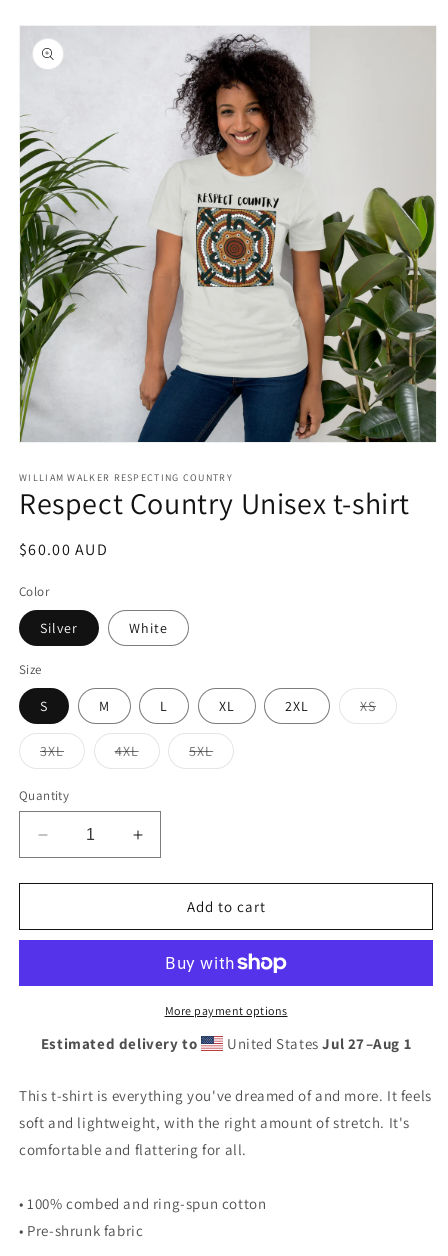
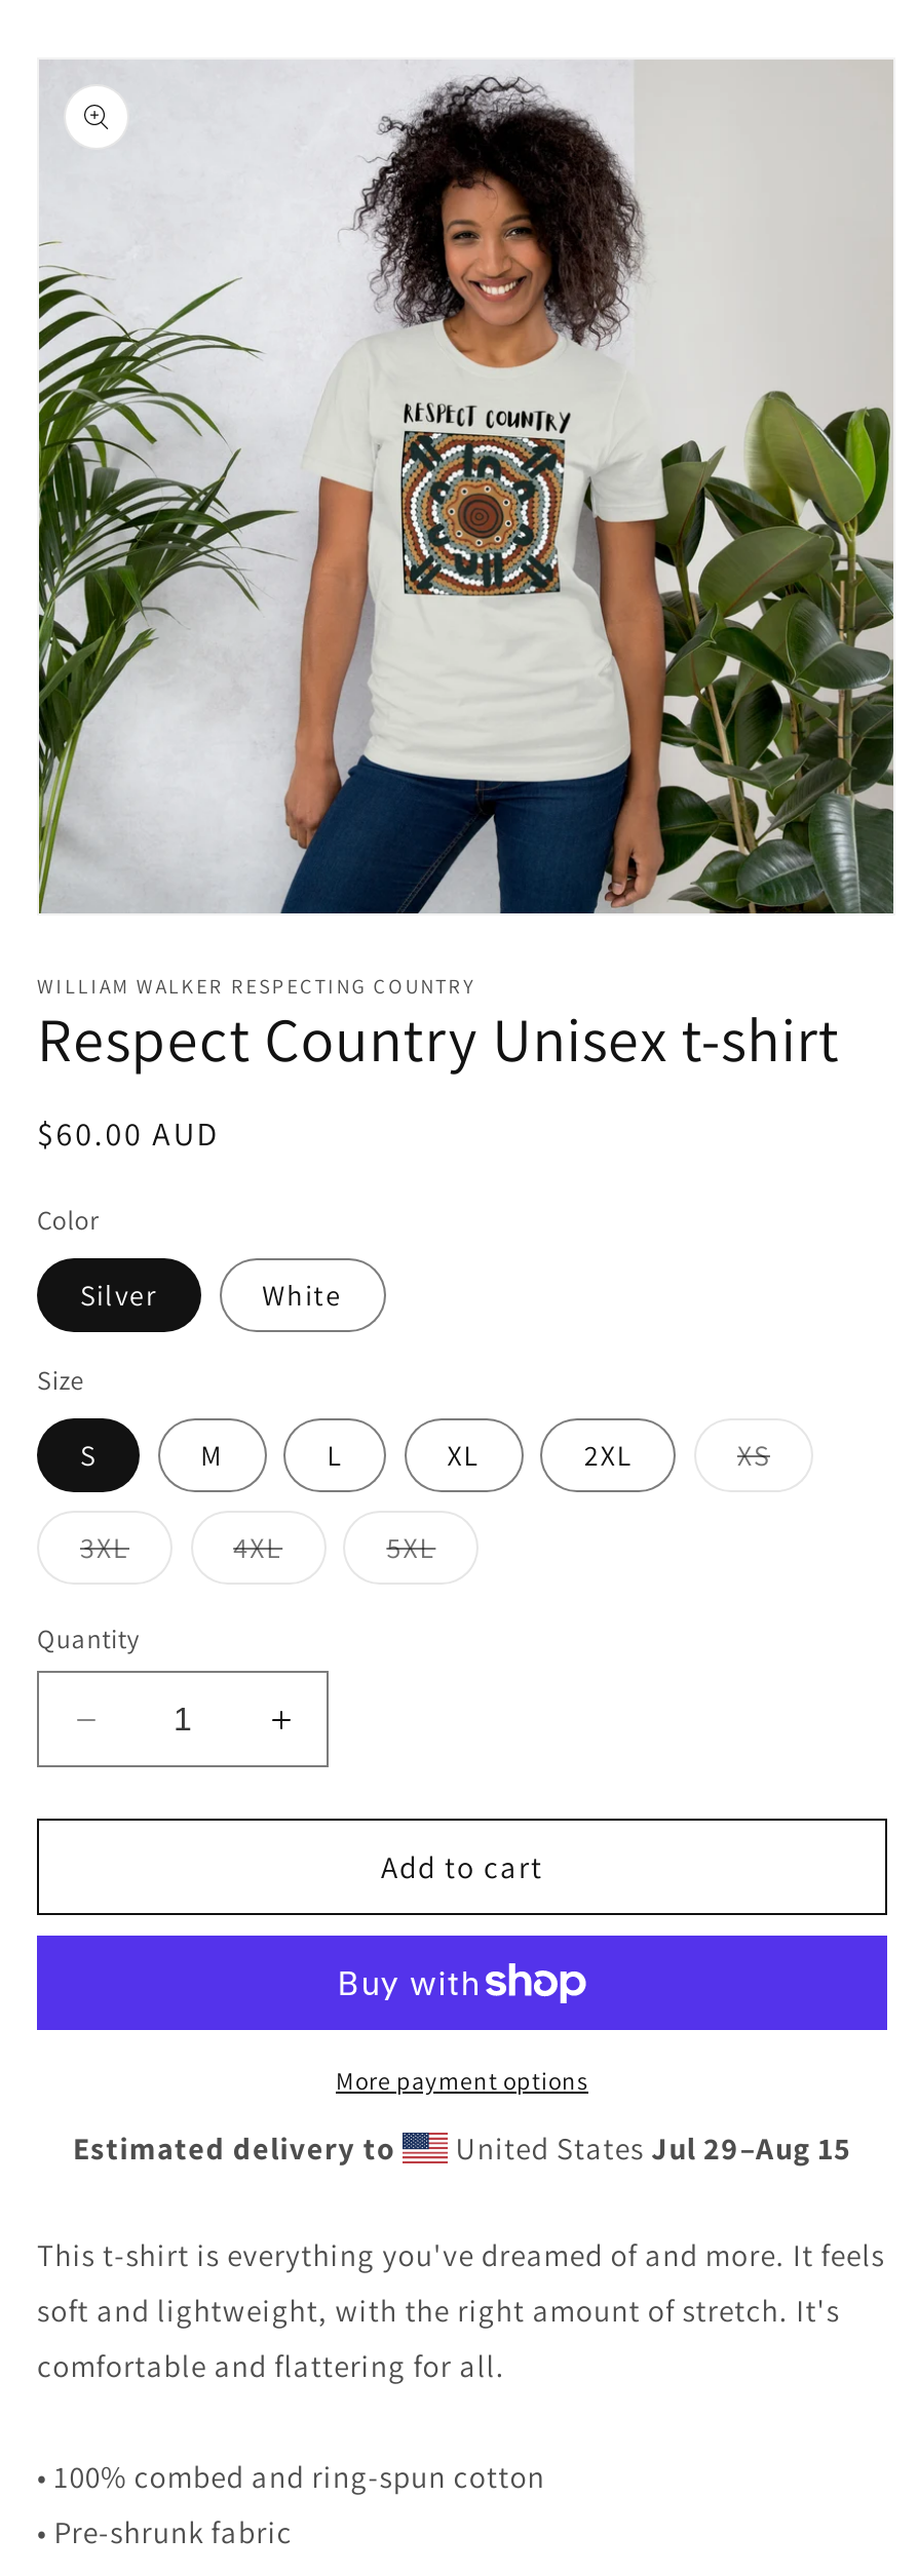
[223,1034,411,1053] United States Jul 27–Aug 1 -> [448,2129,851,2168] United States Jul 29–Aug 15

